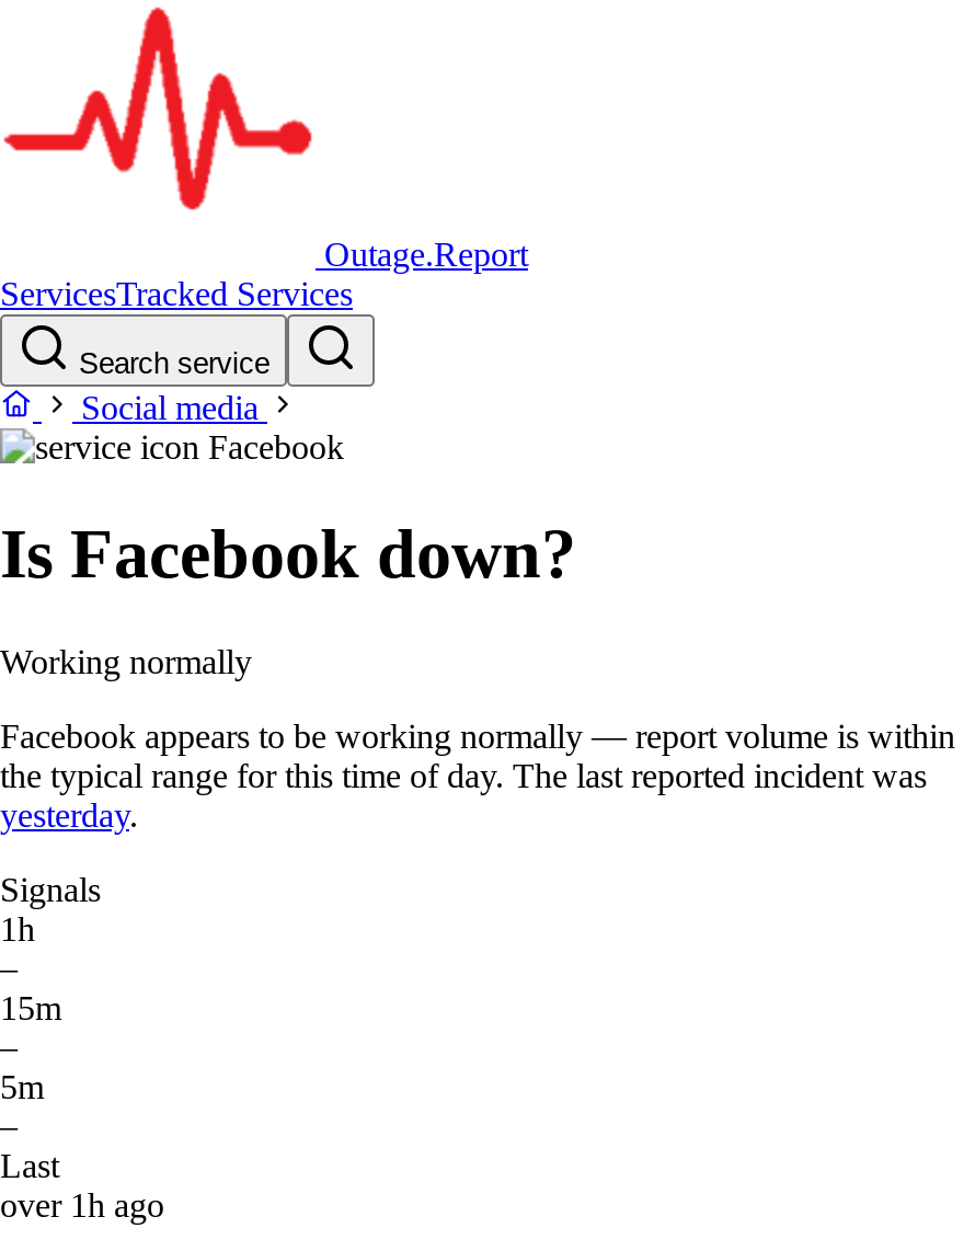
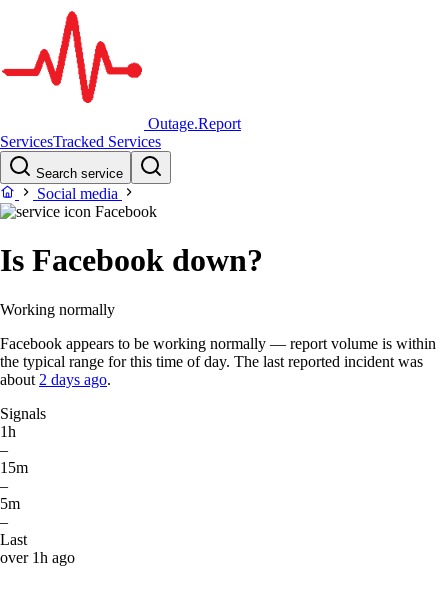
[0,796,138,833] yesterday. -> [0,371,111,388] about2 days ago.

